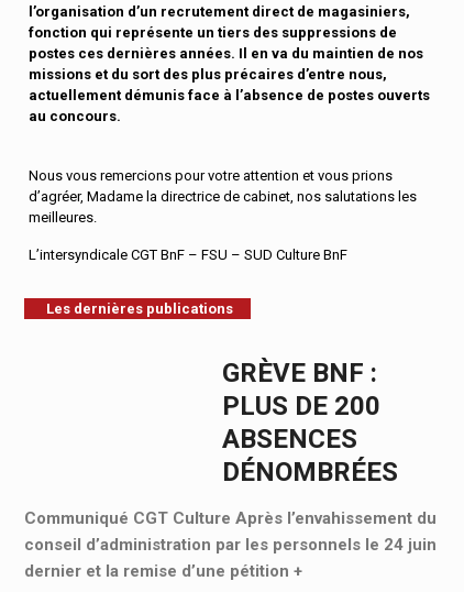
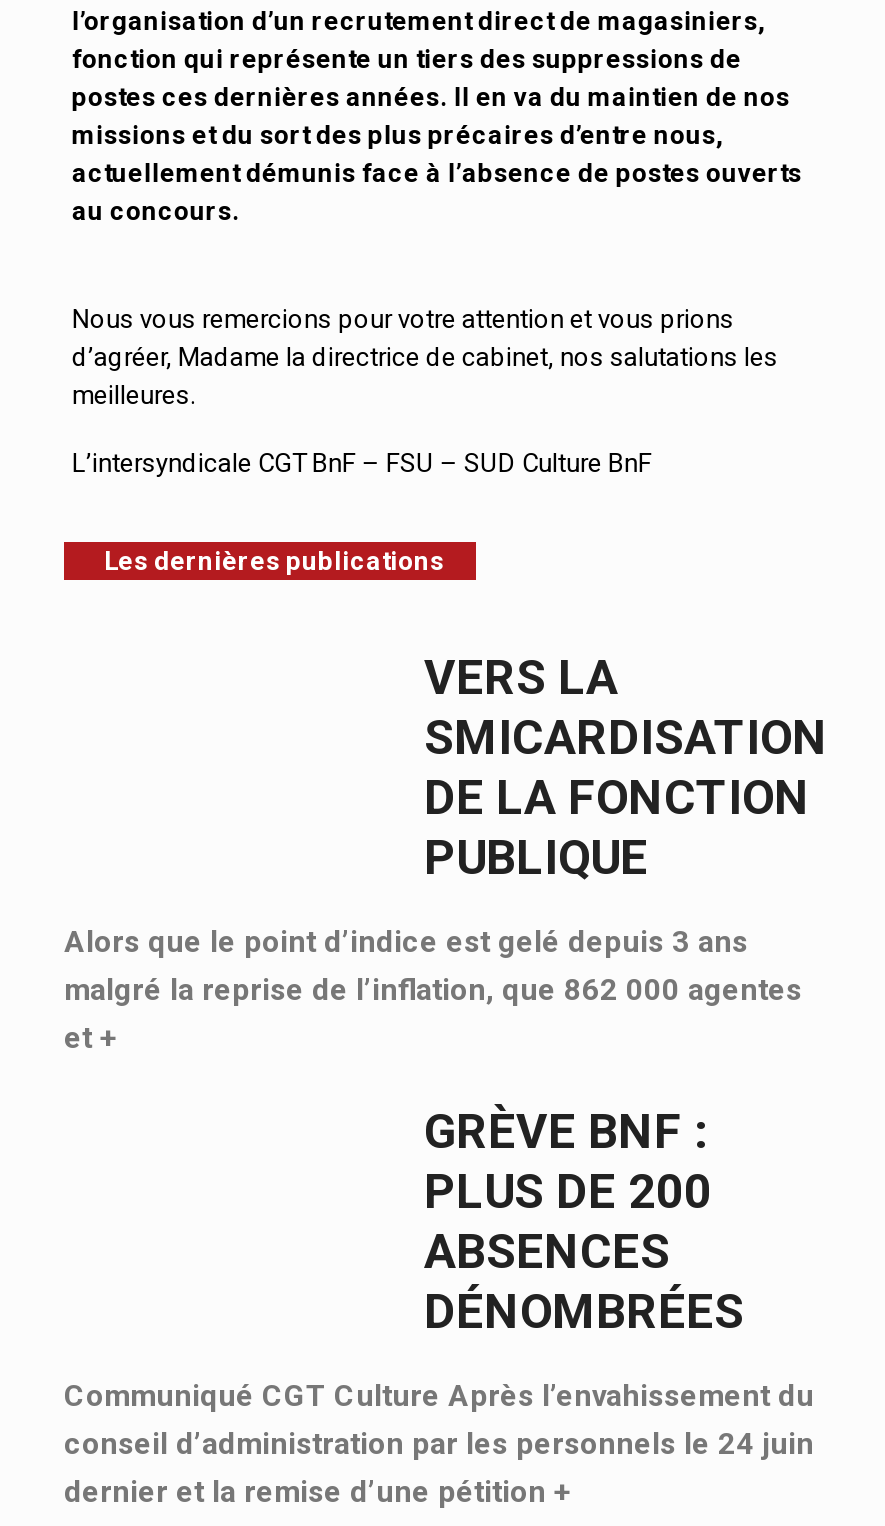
none -> [64,650,828,1056] VERS LA | SMICARDISATION | DE LA FONCTION | PUBLIQUE | Alors que le point d’indice est gelé depuis 3 ans | malgré la reprise de l’inflation, que 862 000 agentes | et +

